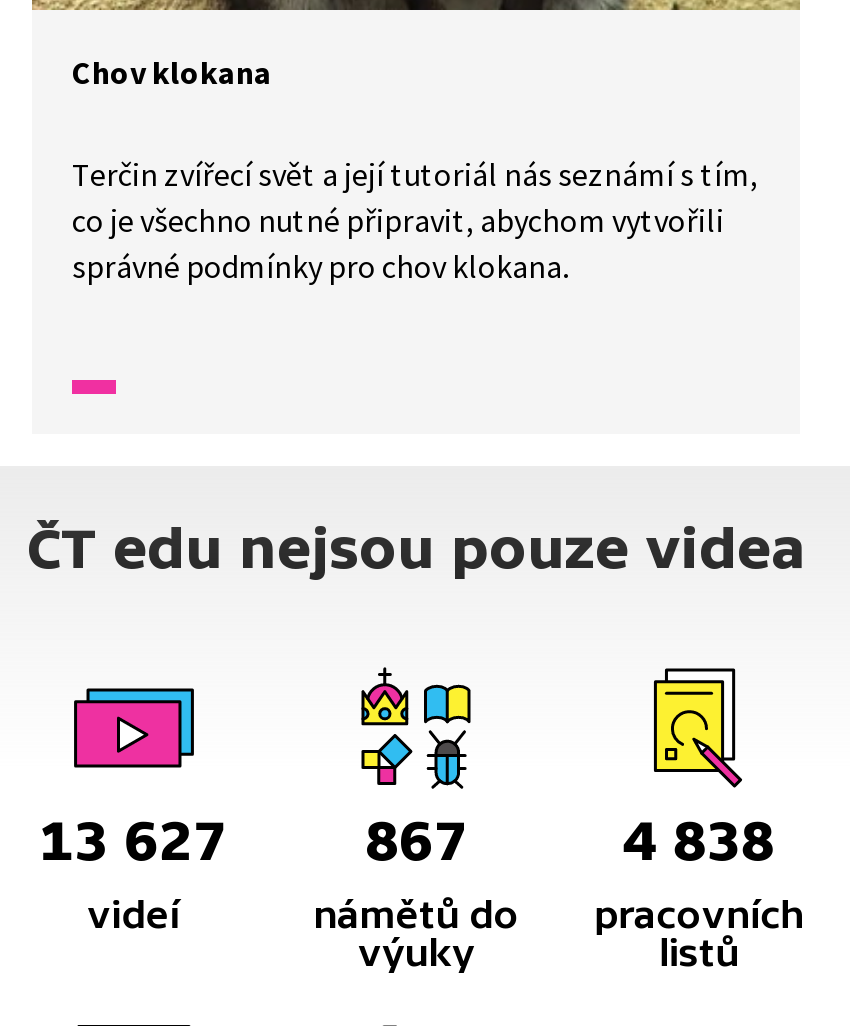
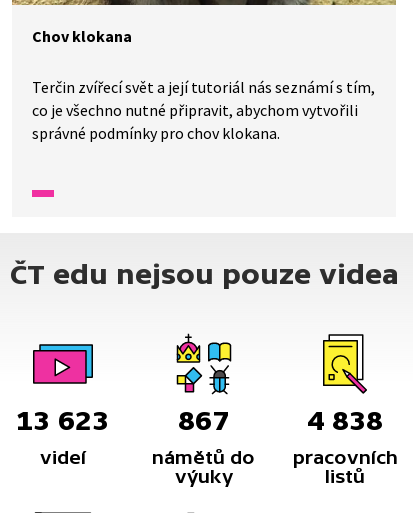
[40,808,226,872] 13 627 -> [16,404,109,436] 13 623

